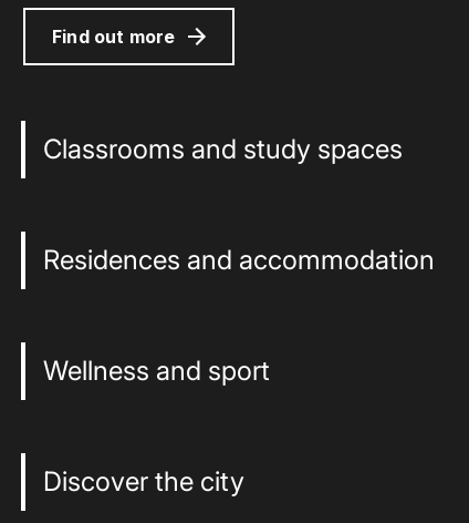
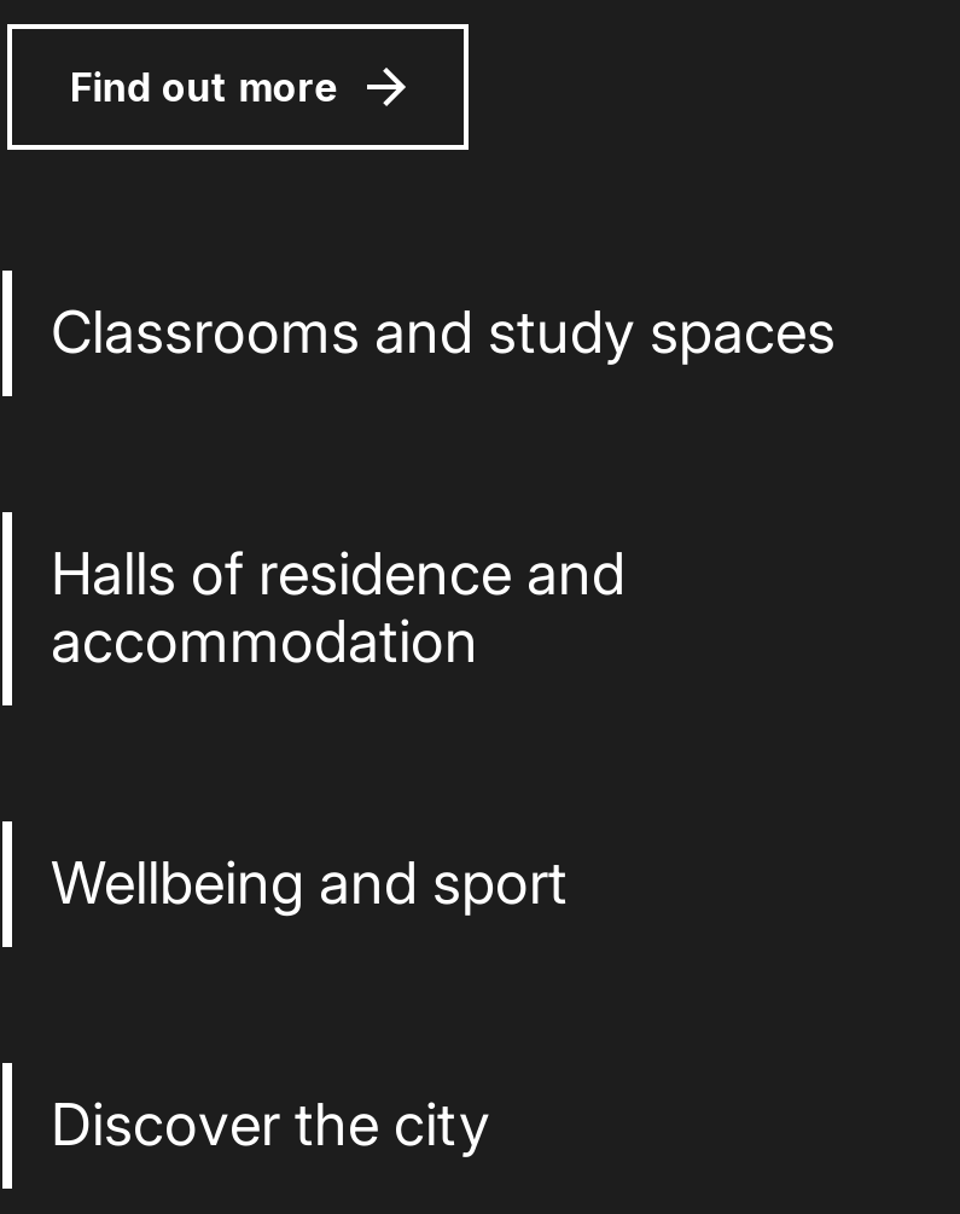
[43,244,435,276] Residences and accommodation -> [51,539,626,677] Halls of residence and | accommodation
[43,355,270,387] Wellness and sport -> [51,848,568,919] Wellbeing and sport

